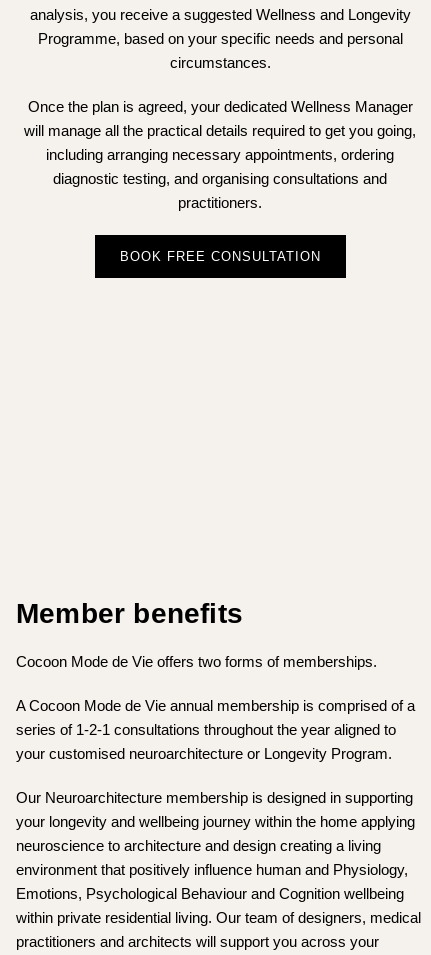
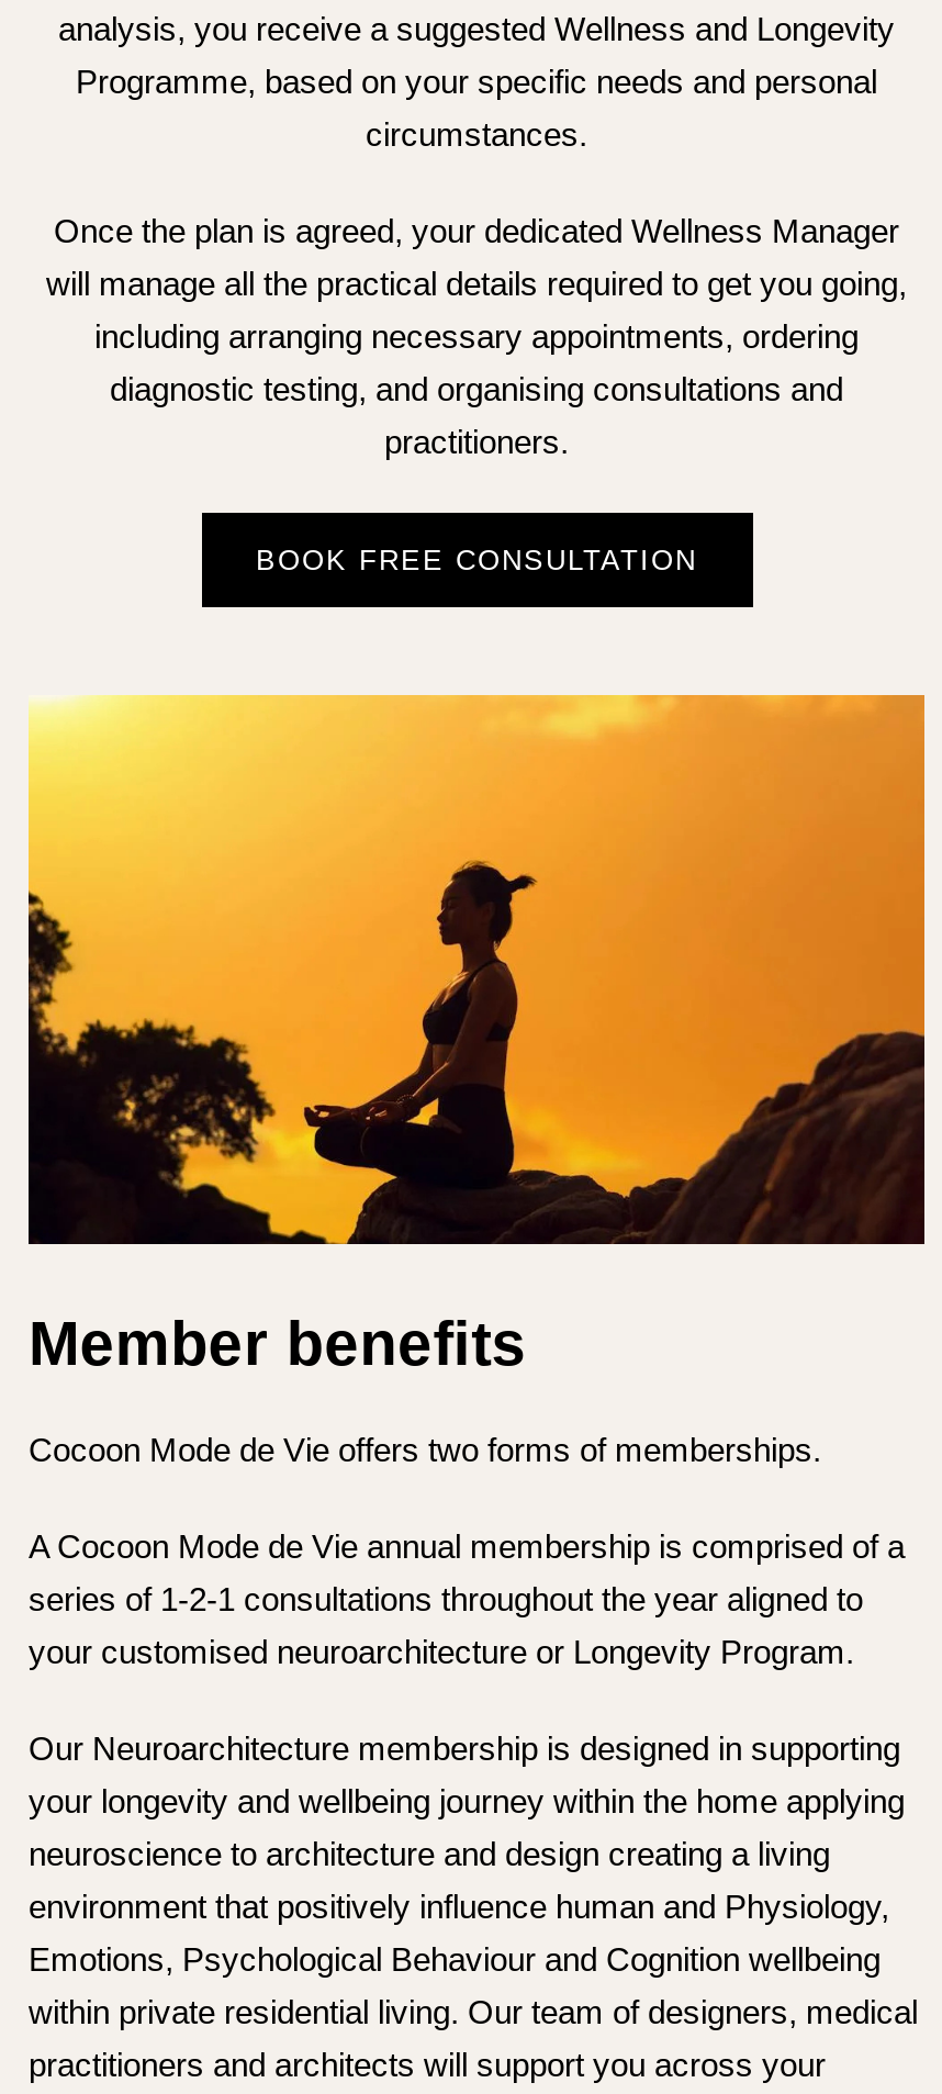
none -> [26,693,927,1246] [image]

